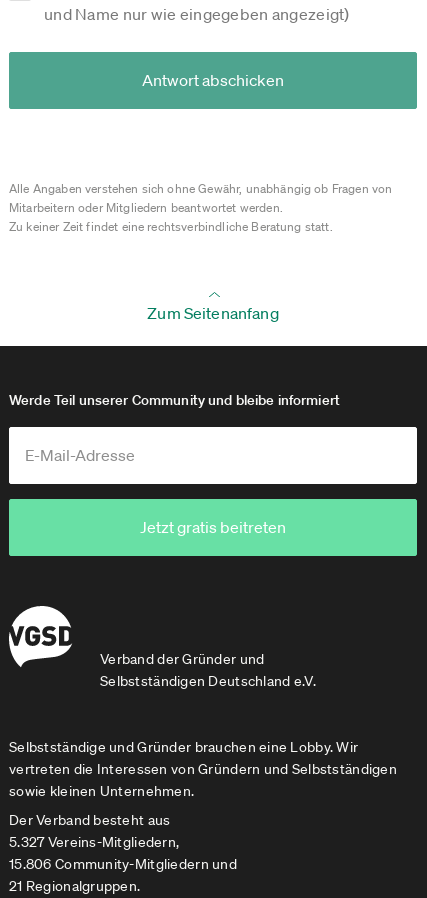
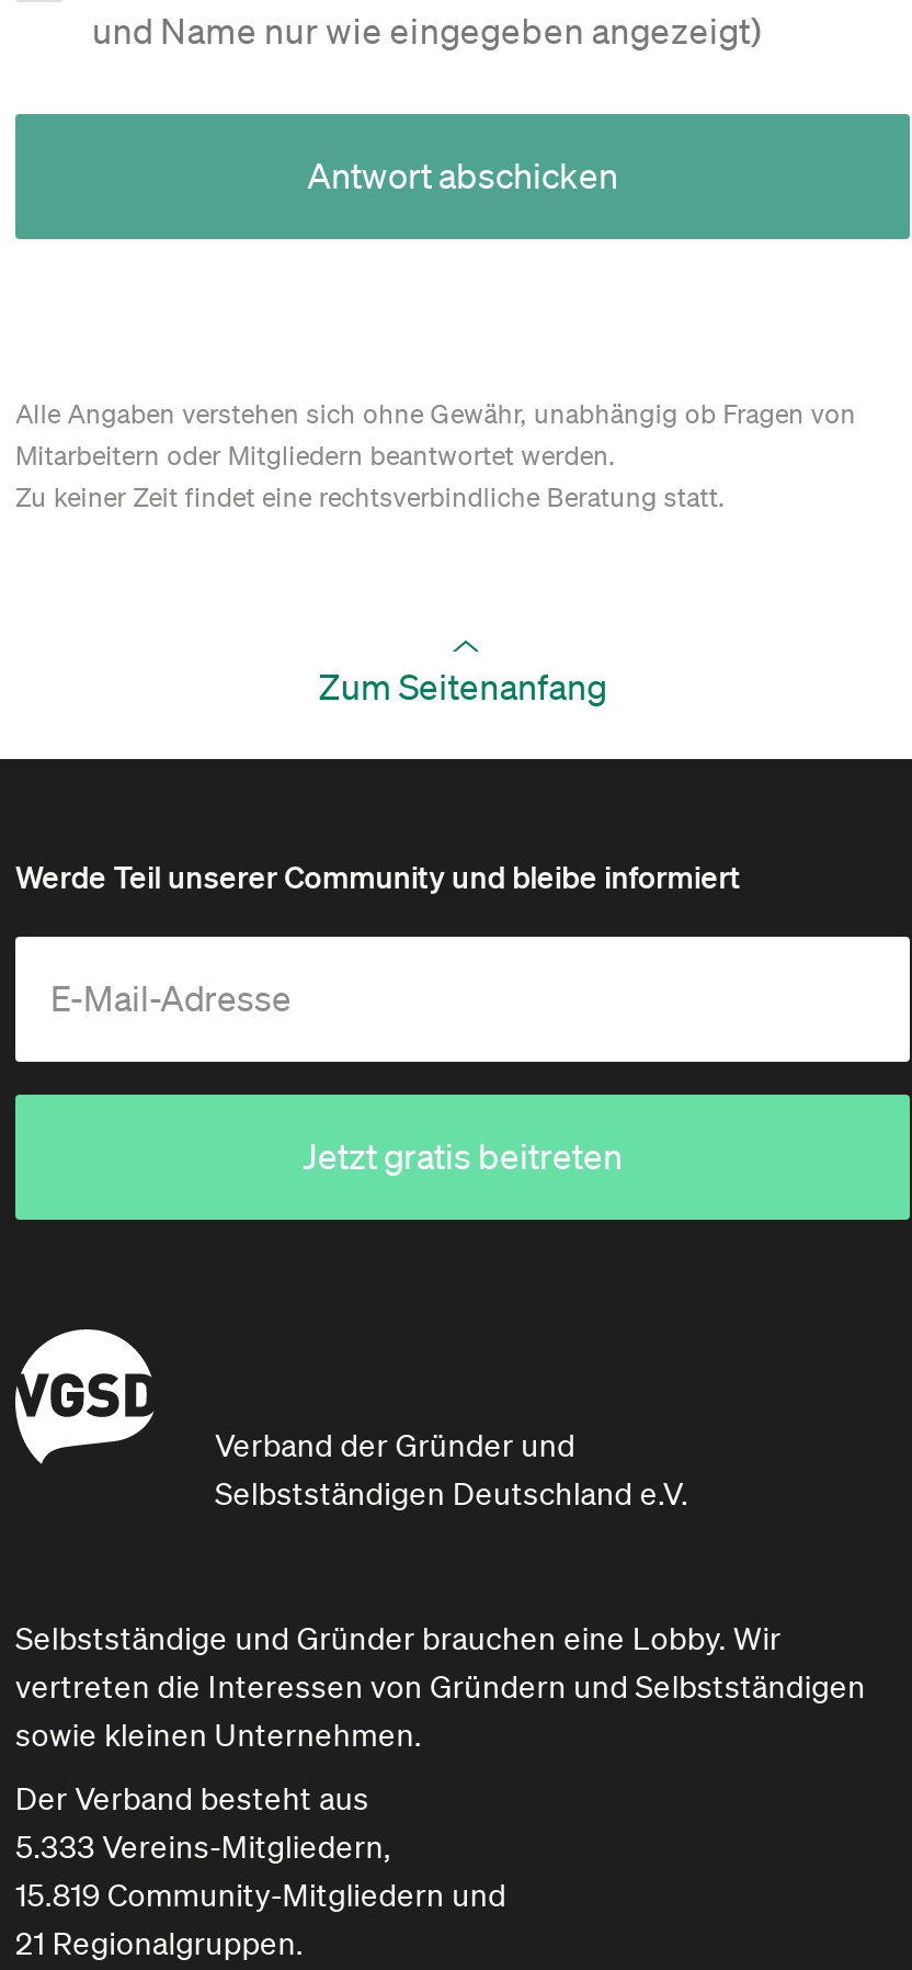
[9,833,179,851] 5.327 Vereins-Mitgliedern, -> [15,1827,391,1867] 5.333 Vereins-Mitgliedern,
[9,855,237,873] 15.806 Community-Mitgliedern und -> [15,1876,506,1915] 15.819 Community-Mitgliedern und

